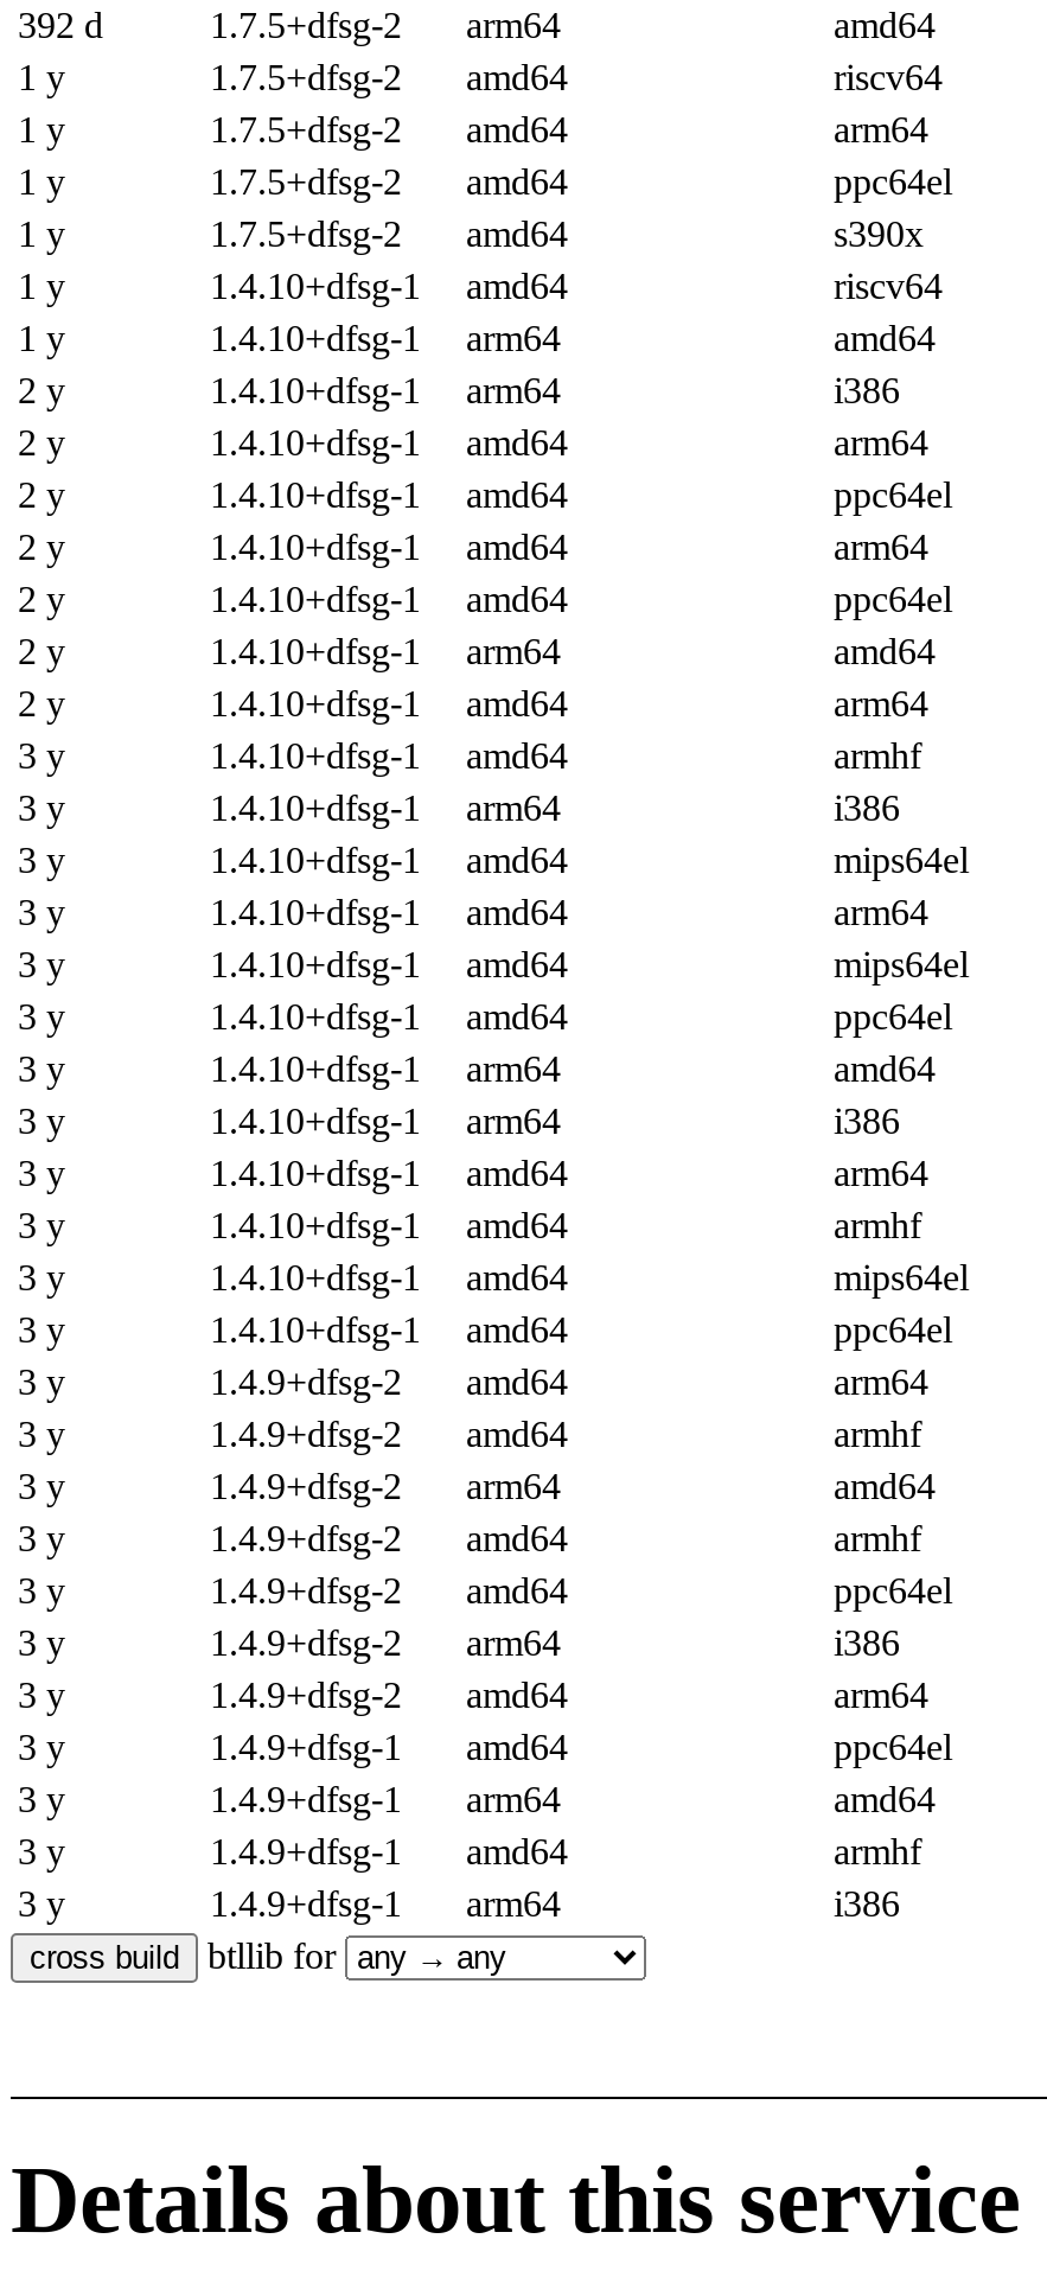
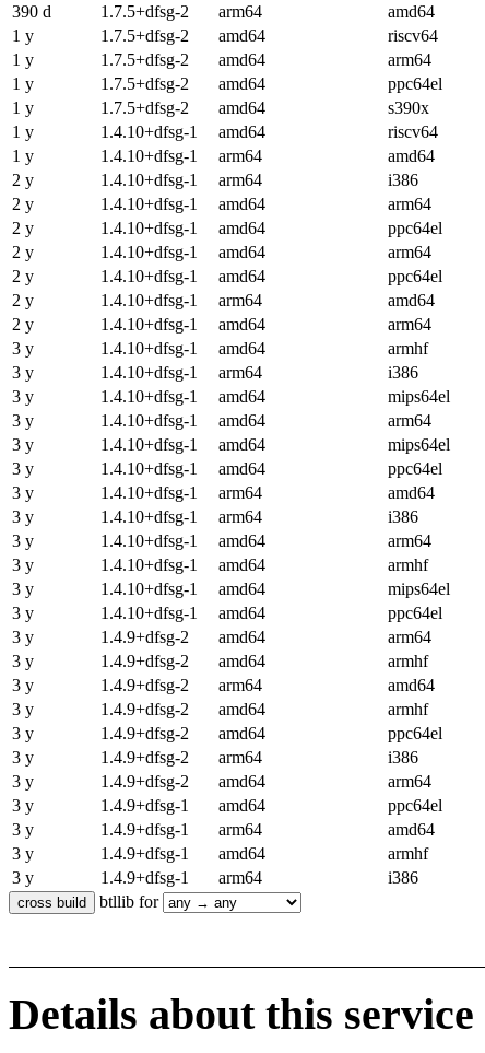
[18,6,103,46] 392 d -> [12,3,51,21] 390 d

